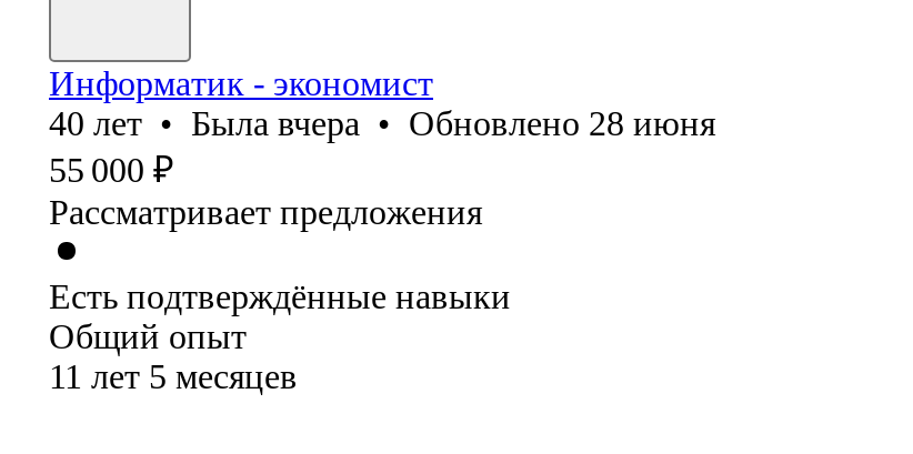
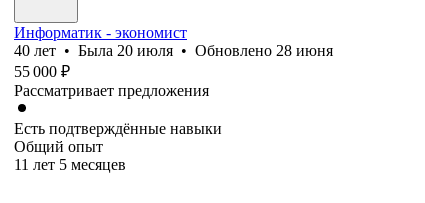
[49,104,715,142] 40 лет • Была вчера • Обновлено 28 июня -> [14,42,333,59] 40 лет • Была 20 июля • Обновлено 28 июня

